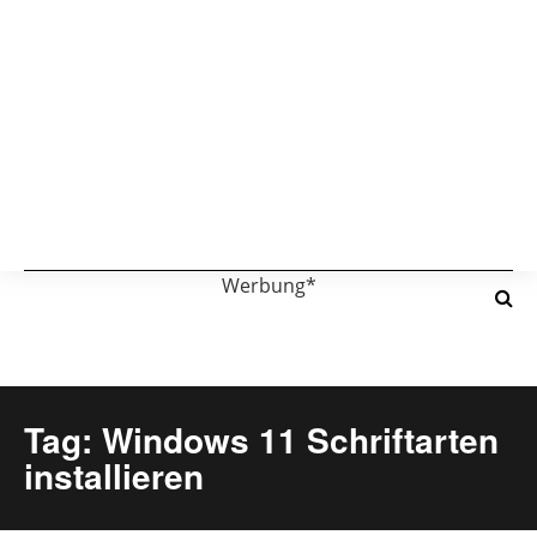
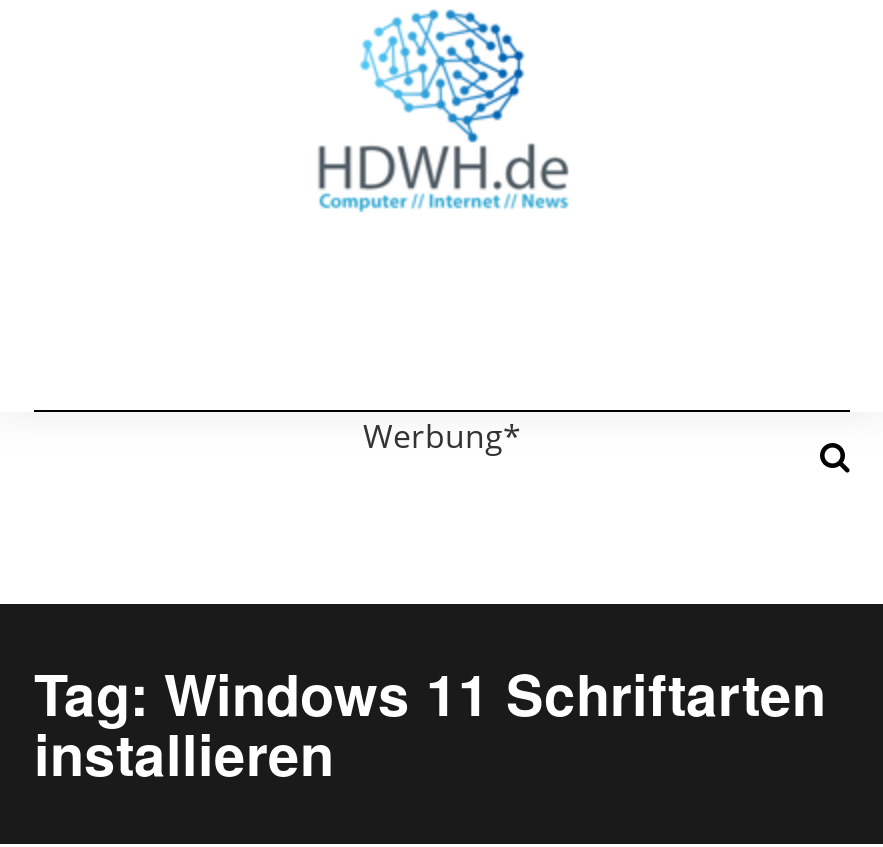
none -> [316,8,570,212] [image]

